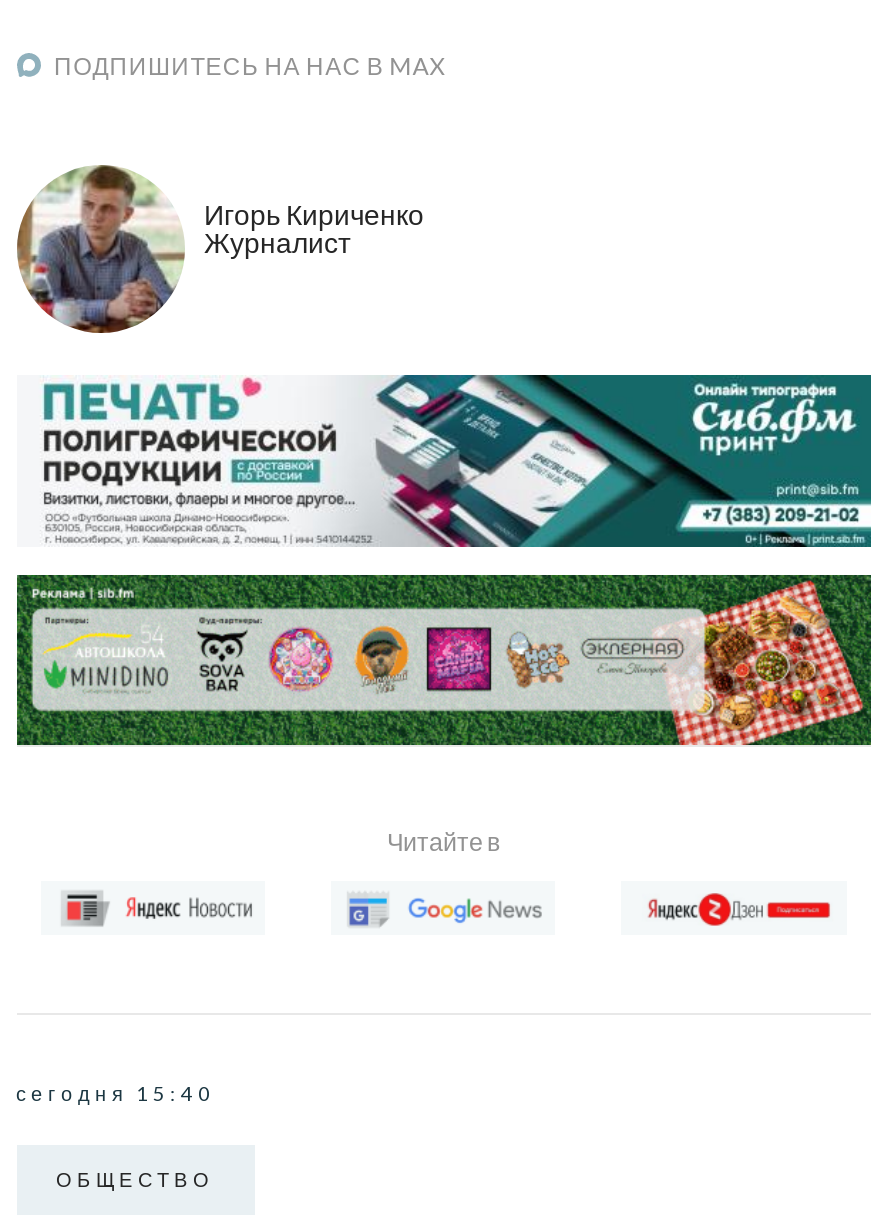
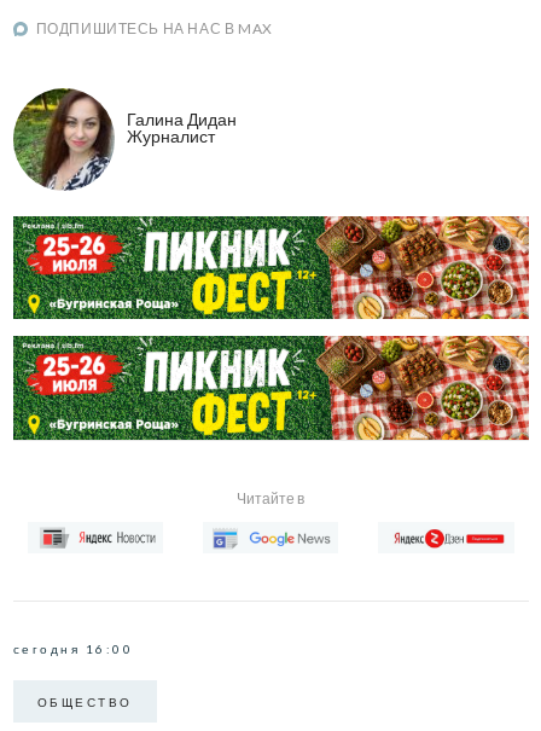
[17,164,424,334] [image] | Игорь Кириченко -> [13,88,236,191] [image] | Галина Дидан
[17,372,873,550] [image] -> [12,215,530,320] [image]
[17,572,873,748] [image] -> [14,335,530,441] [image]
[16,1081,215,1105] сегодня 15:40 -> [13,642,133,656] сегодня 16:00

